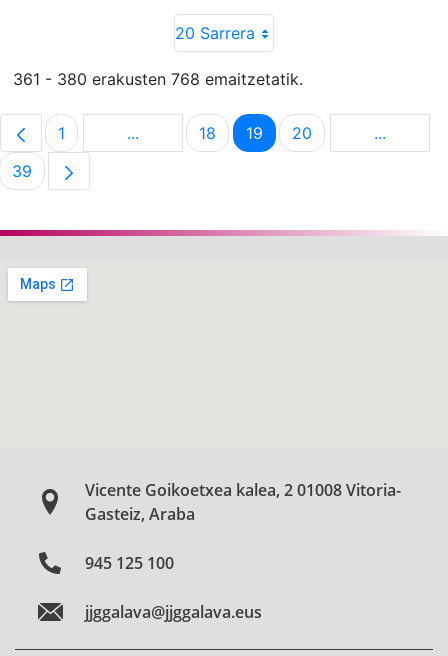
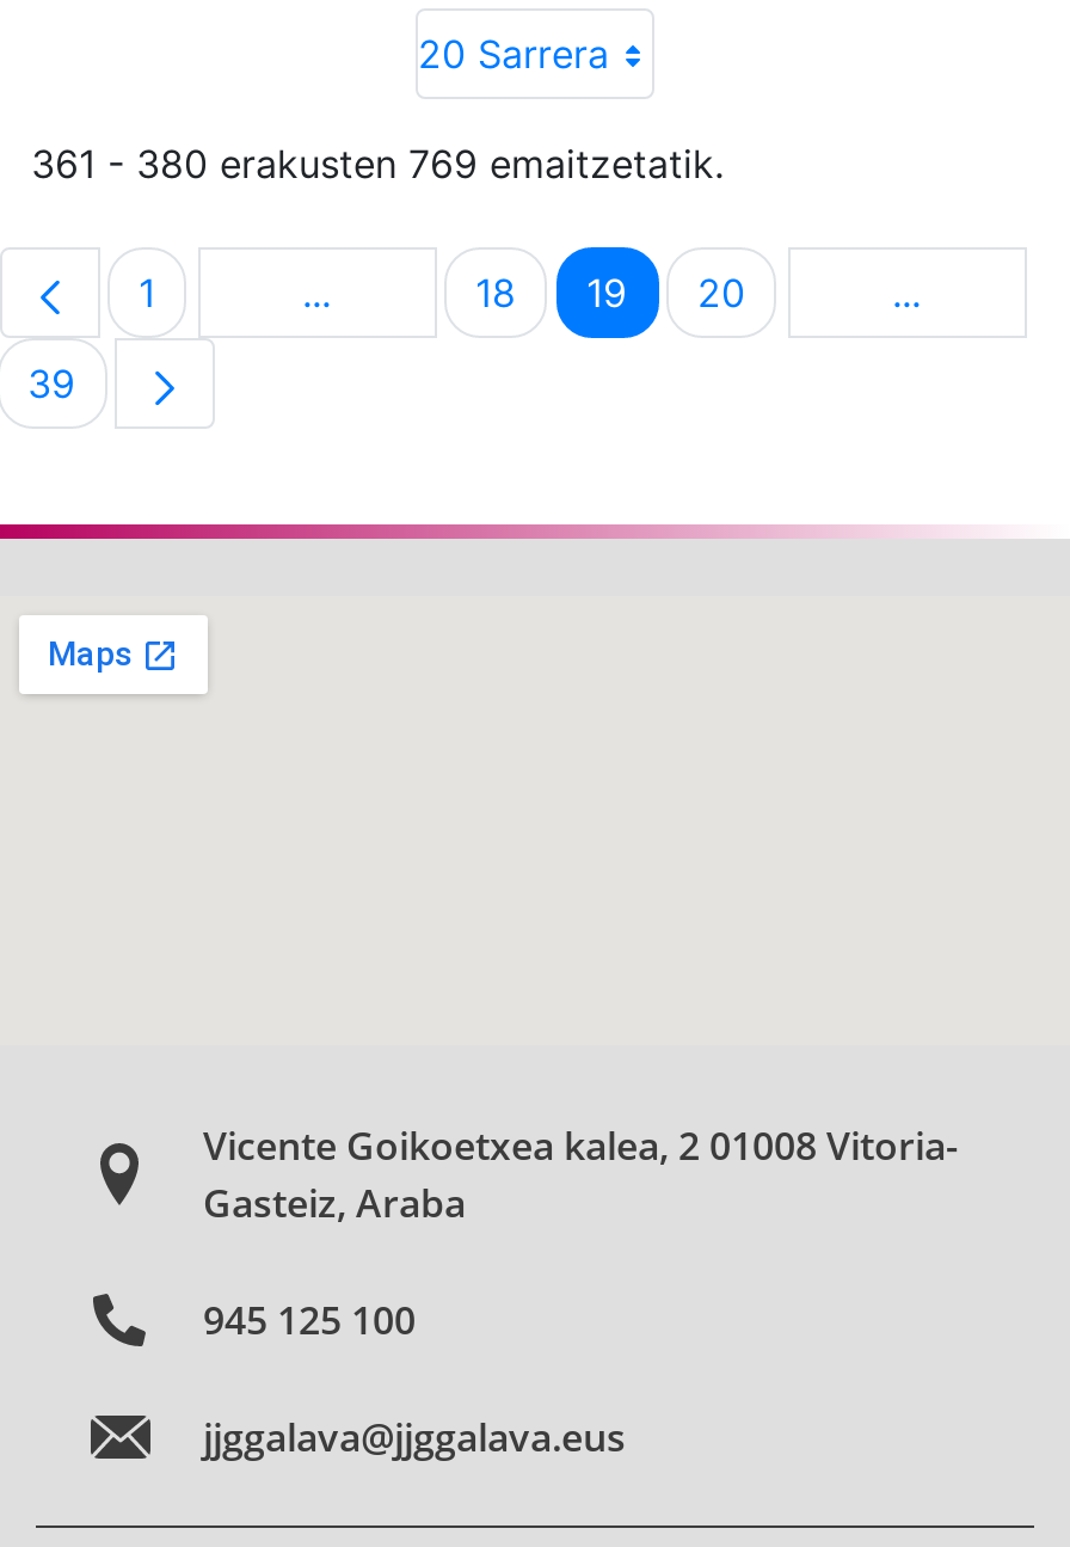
[13,69,303,89] 361 - 380 erakusten 768 emaitzetatik. -> [31,140,724,188] 361 - 380 erakusten 769 emaitzetatik.

